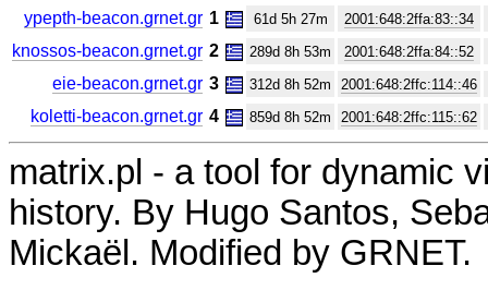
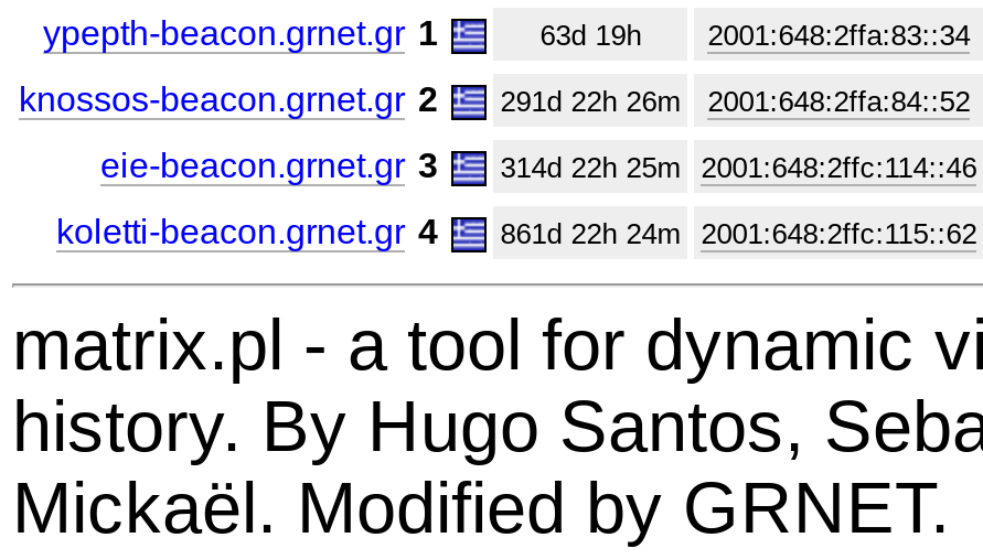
[253,10,474,27] 61d 5h 27m 2001:648:2ffa:83::34 -> [540,18,970,51] 63d 19h 2001:648:2ffa:83::34
[12,42,474,60] knossos-beacon.grnet.gr 2 289d 8h 53m 2001:648:2ffa:84::52 -> [19,81,970,118] knossos-beacon.grnet.gr 2 291d 22h 26m 2001:648:2ffa:84::52
[52,74,477,93] eie-beacon.grnet.gr 3 312d 8h 52m 2001:648:2ffc:114::46 -> [100,147,977,185] eie-beacon.grnet.gr 3 314d 22h 25m 2001:648:2ffc:114::46
[30,107,477,126] koletti-beacon.grnet.gr 4 859d 8h 52m 2001:648:2ffc:115::62 -> [56,213,977,251] koletti-beacon.grnet.gr 4 861d 22h 24m 2001:648:2ffc:115::62

